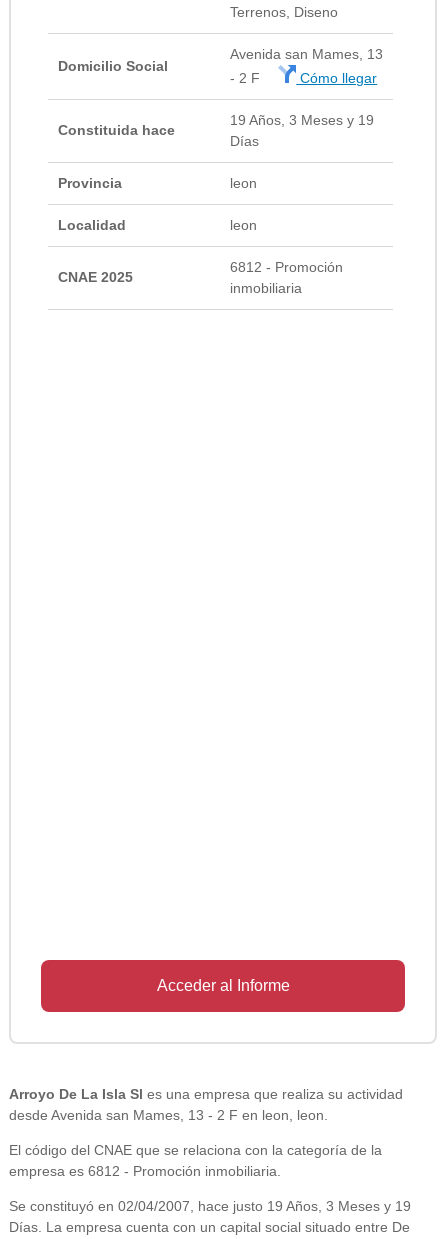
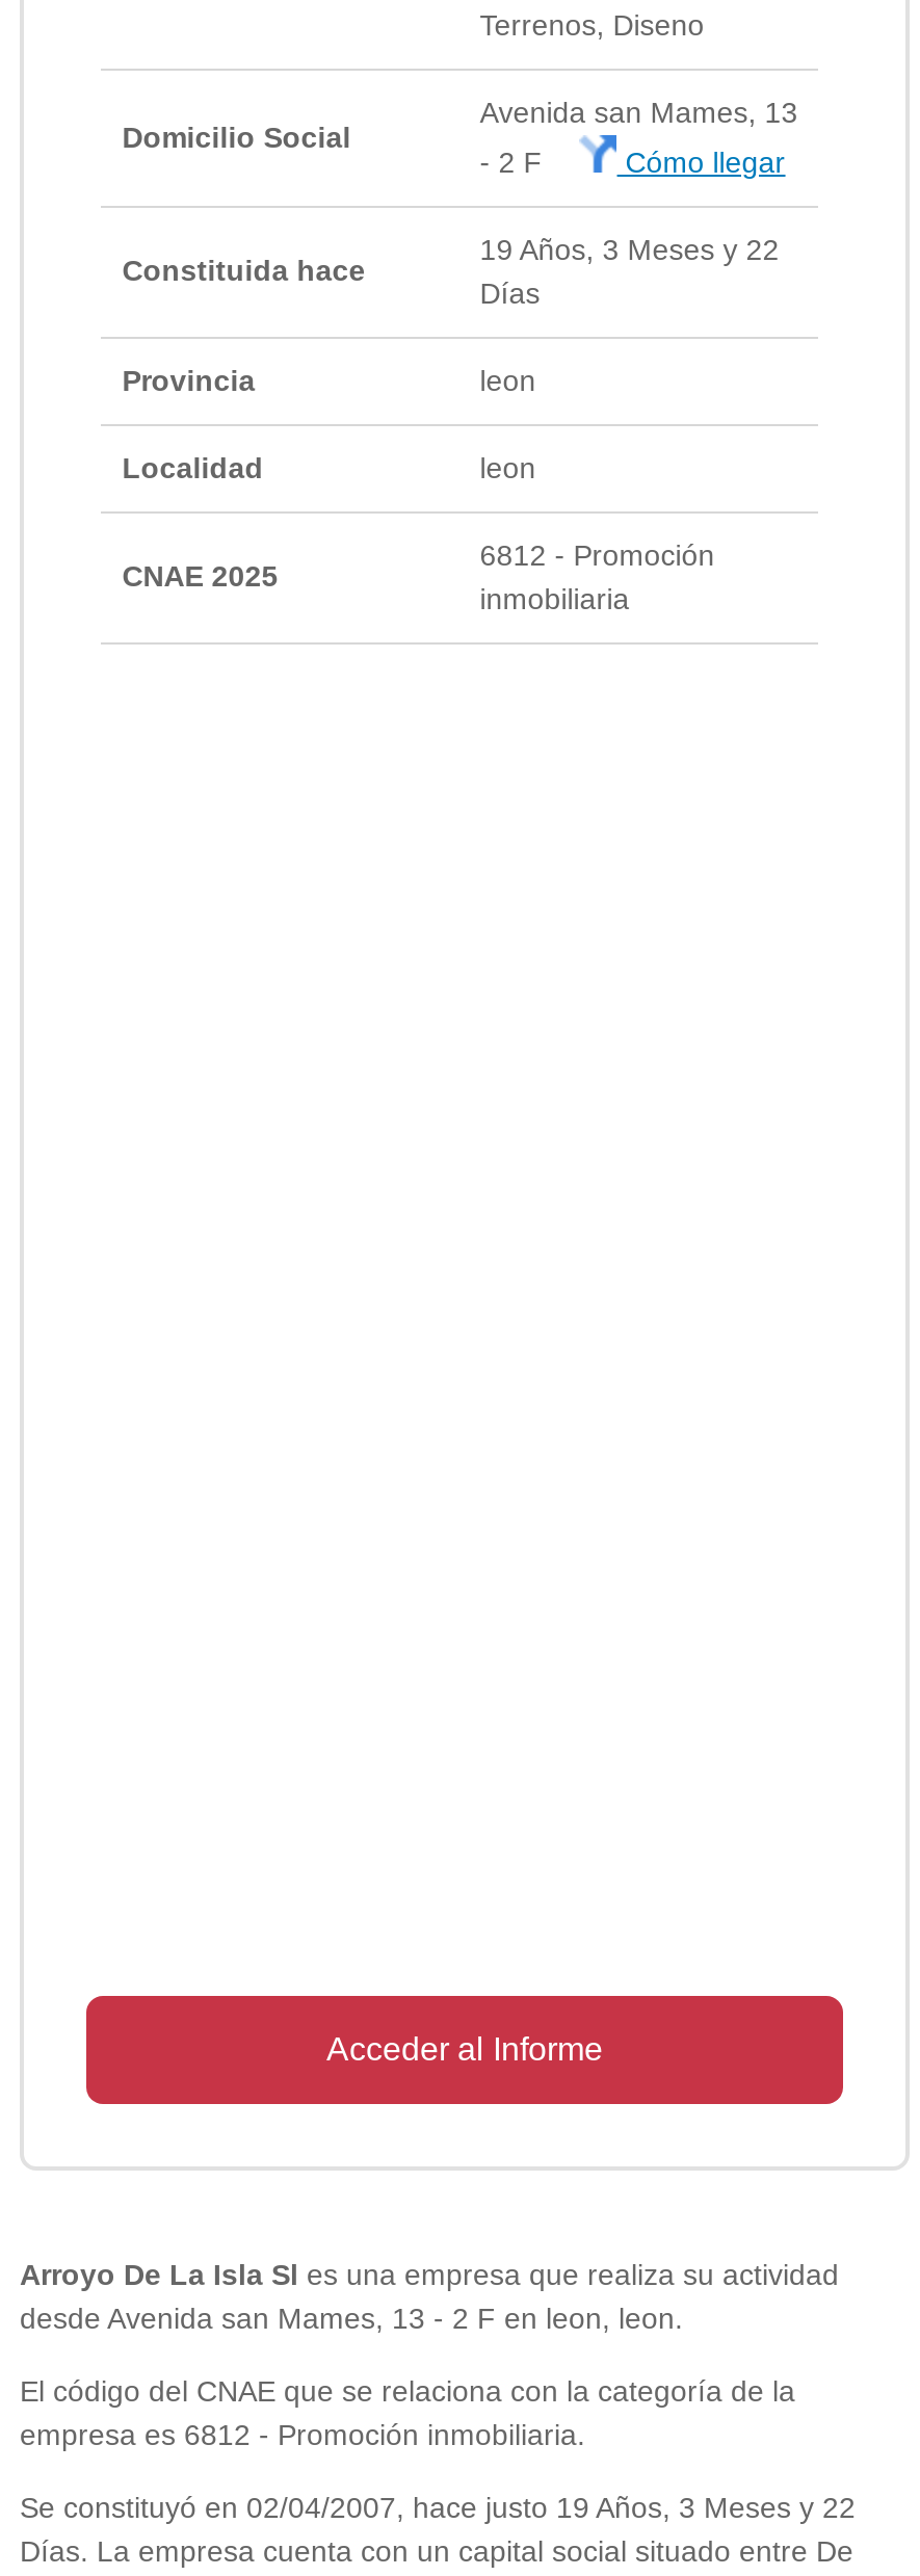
[230,112,374,128] 19 Años, 3 Meses y 19 -> [480,233,779,266] 19 Años, 3 Meses y 22
[9,1198,411,1214] Se constituyó en 02/04/2007, hace justo 19 Años, 3 Meses y 19 -> [20,2491,856,2524] Se constituyó en 02/04/2007, hace justo 19 Años, 3 Meses y 22

